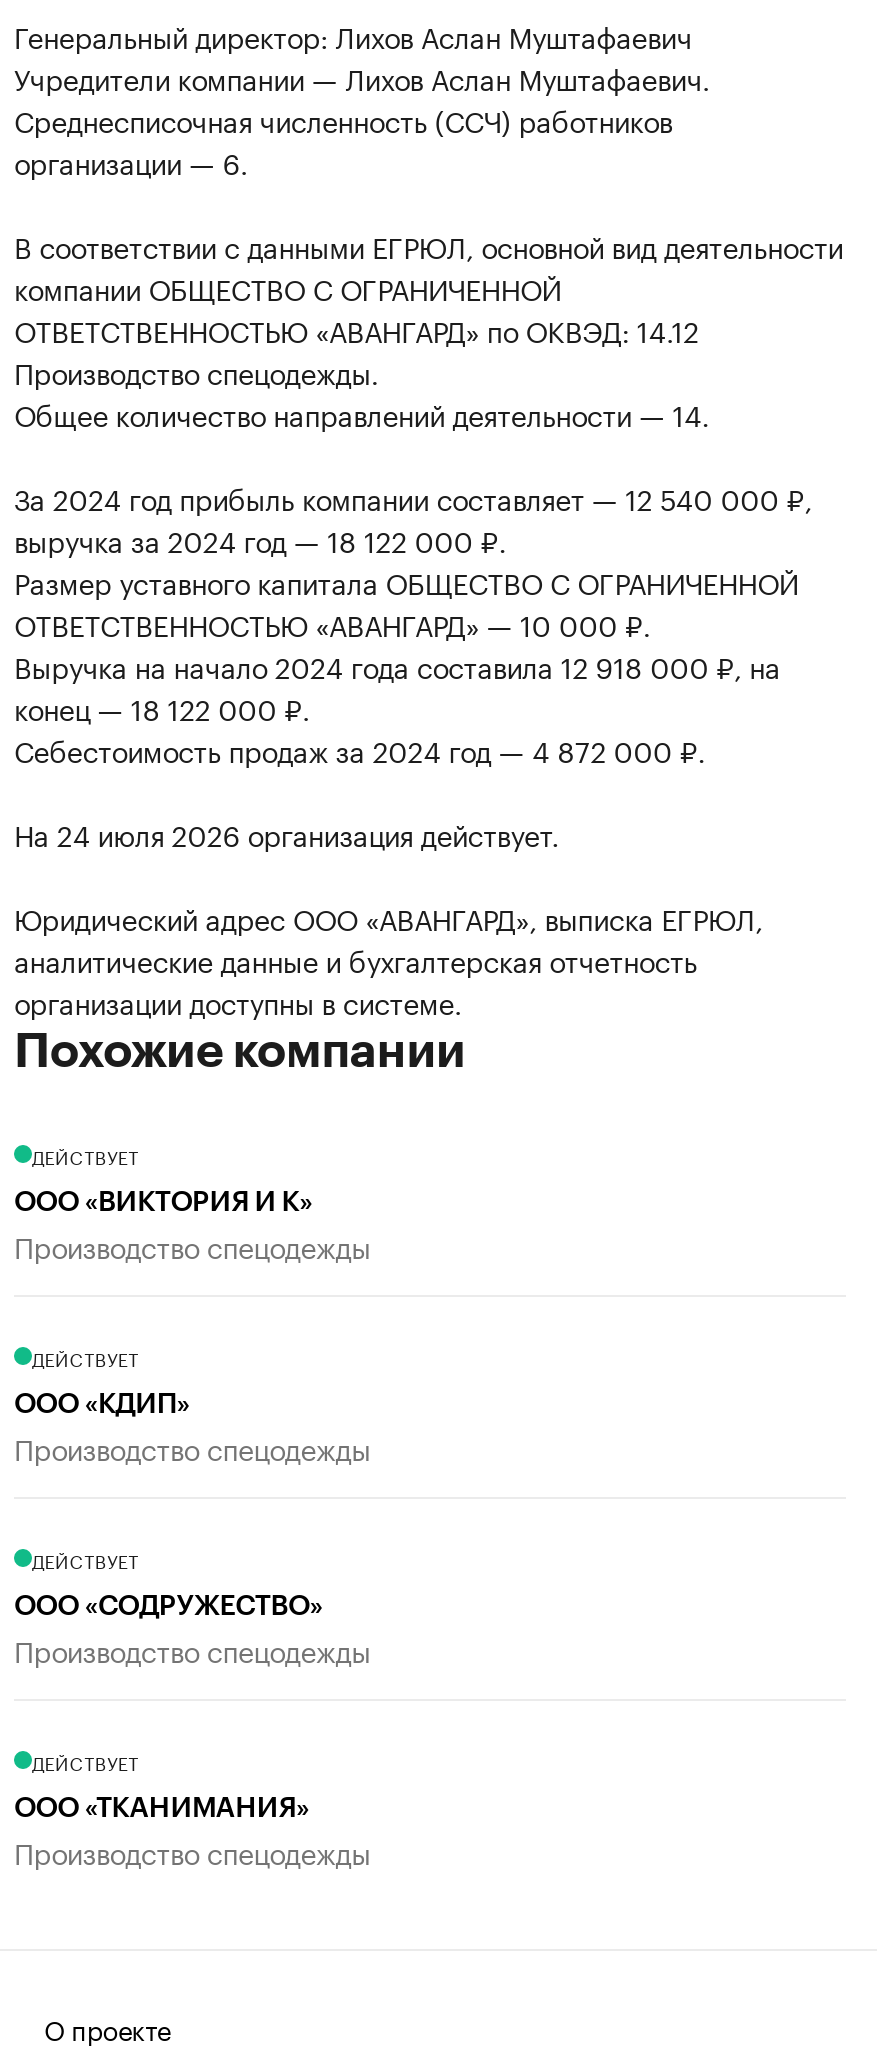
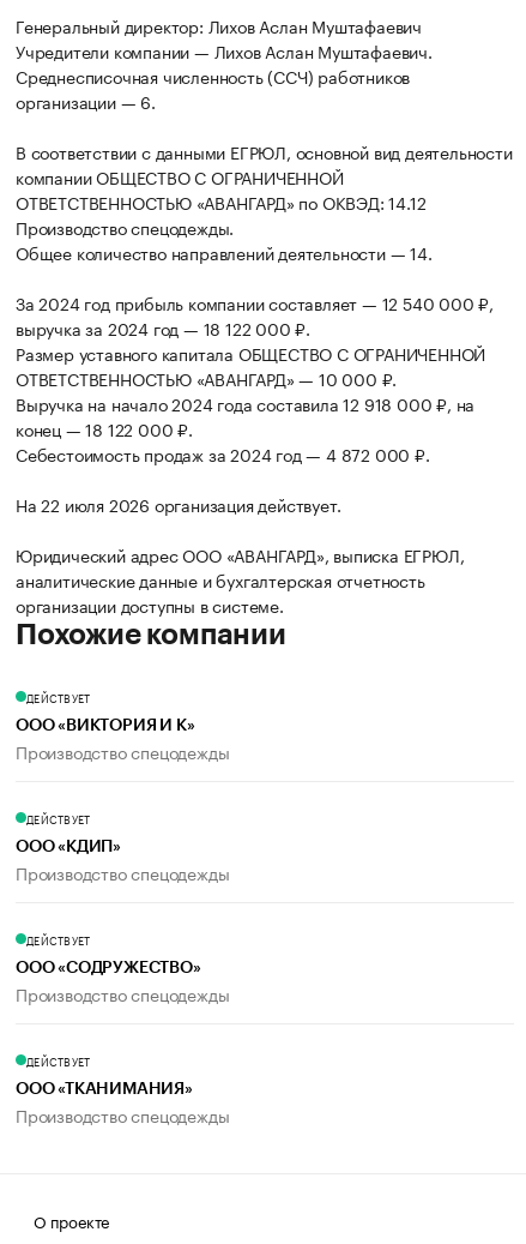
[14,812,559,856] На 24 июля 2026 организация действует. -> [16,491,341,518] На 22 июля 2026 организация действует.

